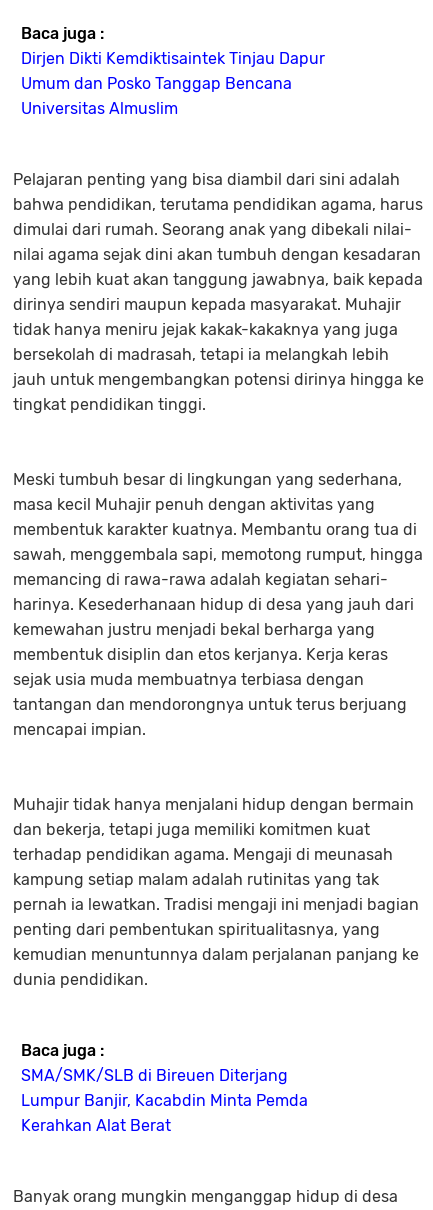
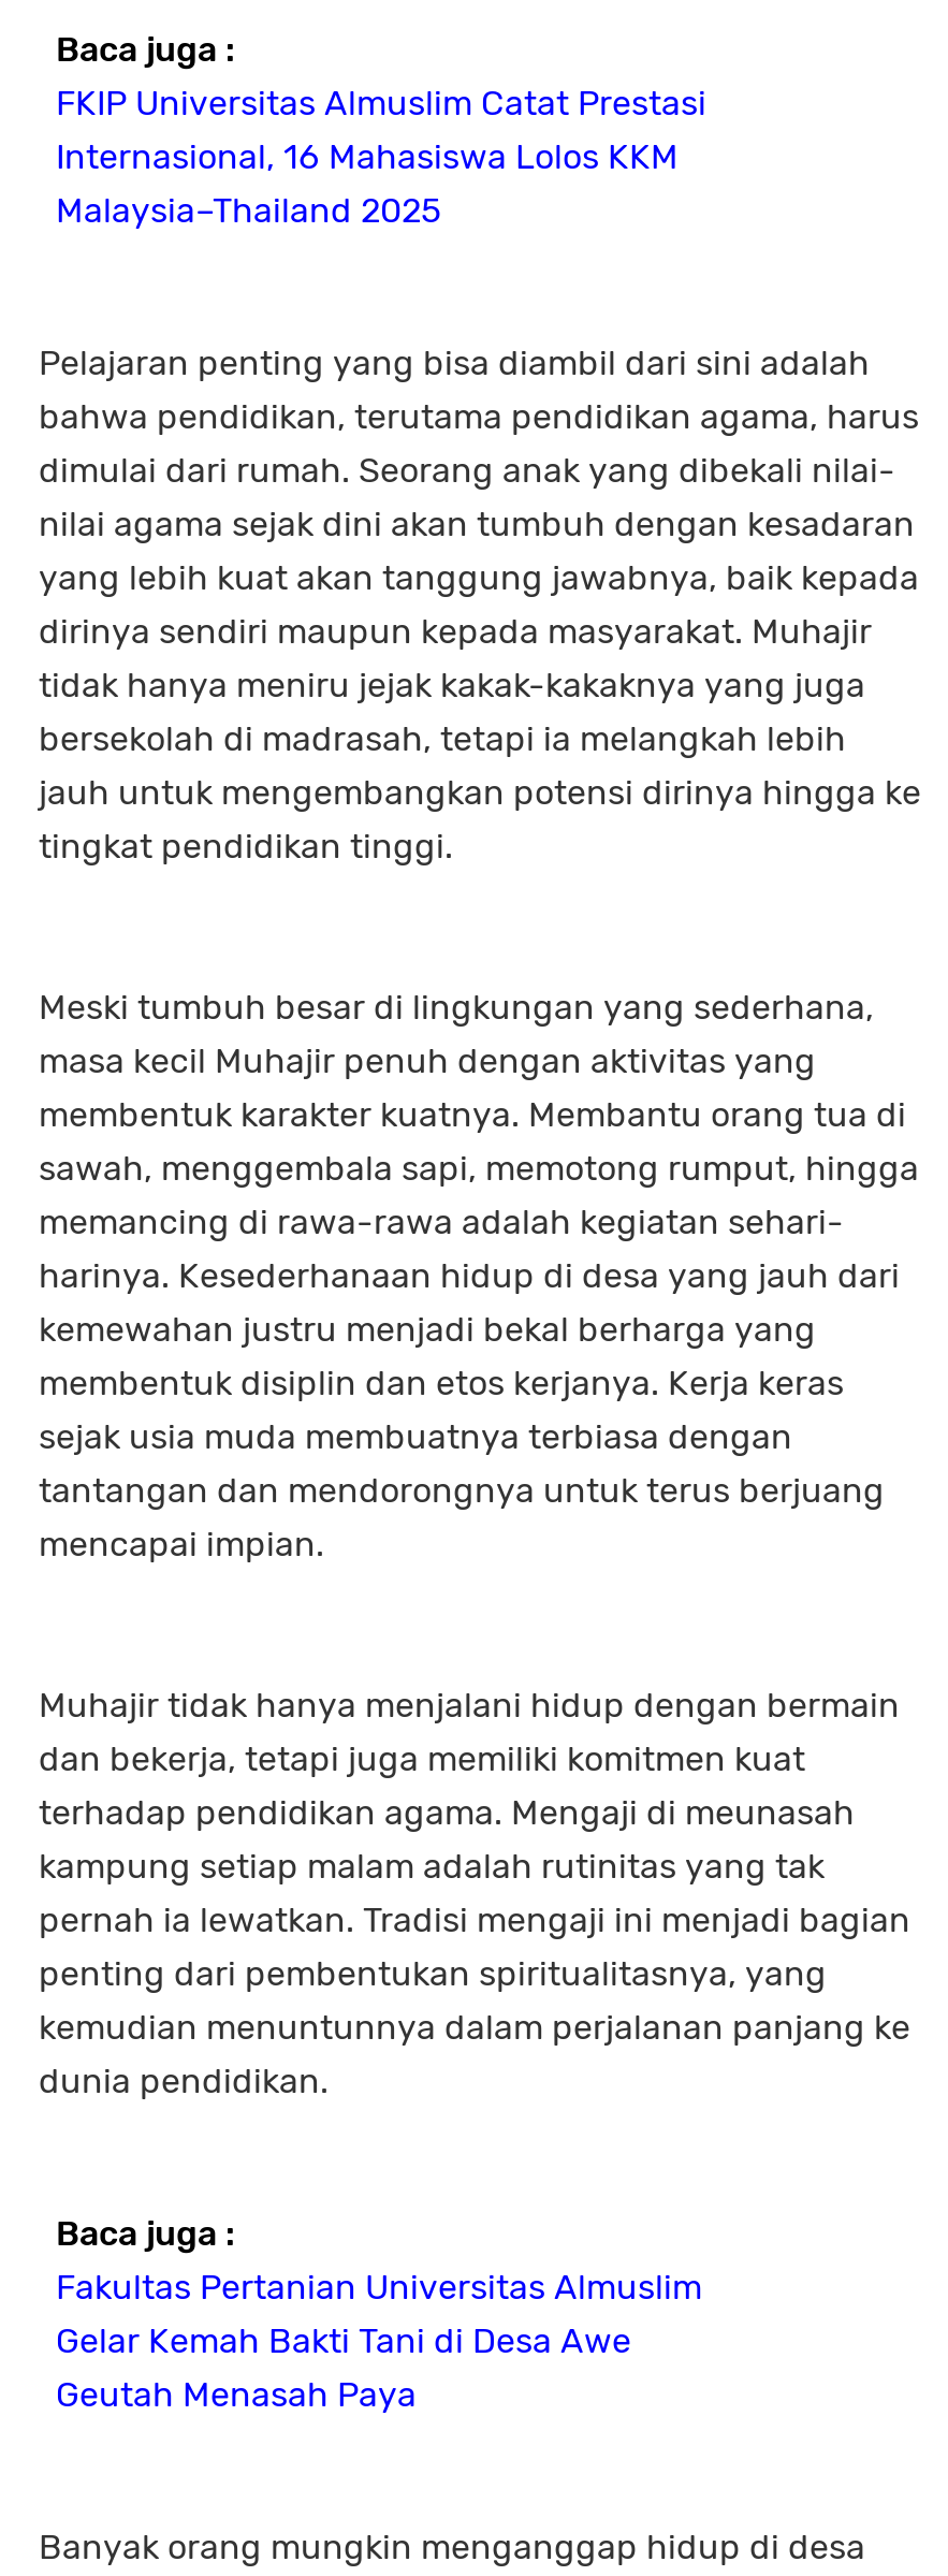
[21,49,325,118] Dirjen Dikti Kemdiktisaintek Tinjau Dapur | Umum dan Posko Tanggap Bencana | Universitas Almuslim -> [56,82,706,230] FKIP Universitas Almuslim Catat Prestasi | Internasional, 16 Mahasiswa Lolos KKM | Malaysia–Thailand 2025
[21,1066,308,1135] SMA/SMK/SLB di Bireuen Diterjang | Lumpur Banjir, Kacabdin Minta Pemda | Kerahkan Alat Berat -> [56,2266,702,2415] Fakultas Pertanian Universitas Almuslim | Gelar Kemah Bakti Tani di Desa Awe | Geutah Menasah Paya

